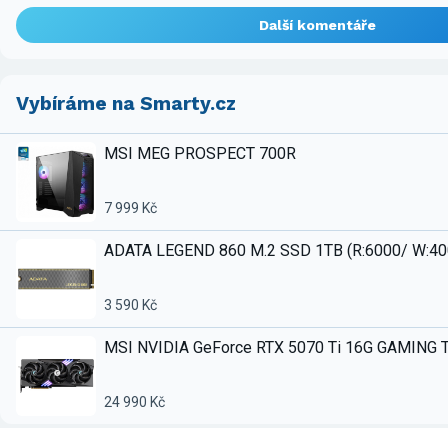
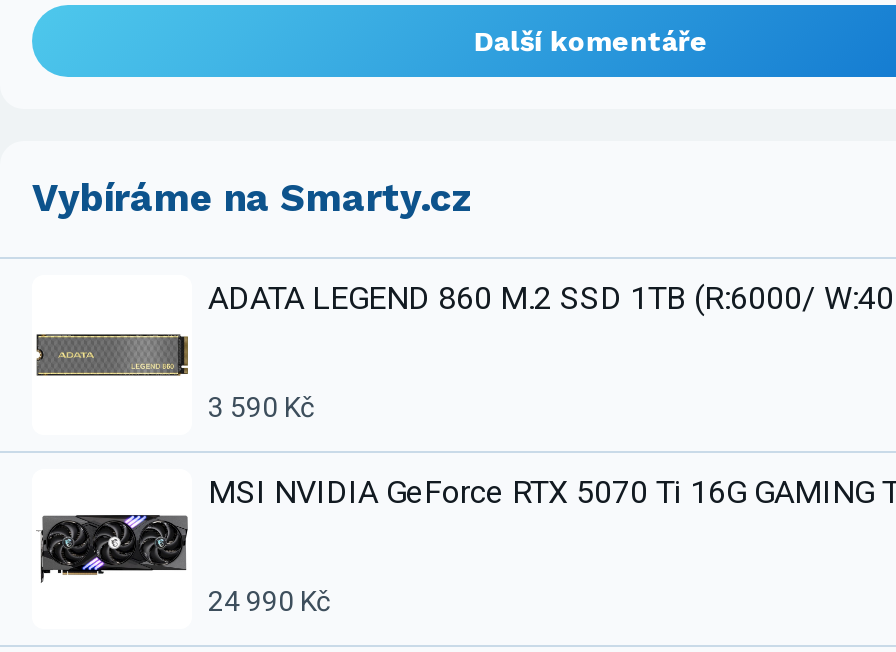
[17,144,296,218] [image] | MSI MEG PROSPECT 700R | 7 999 Kč -> none

